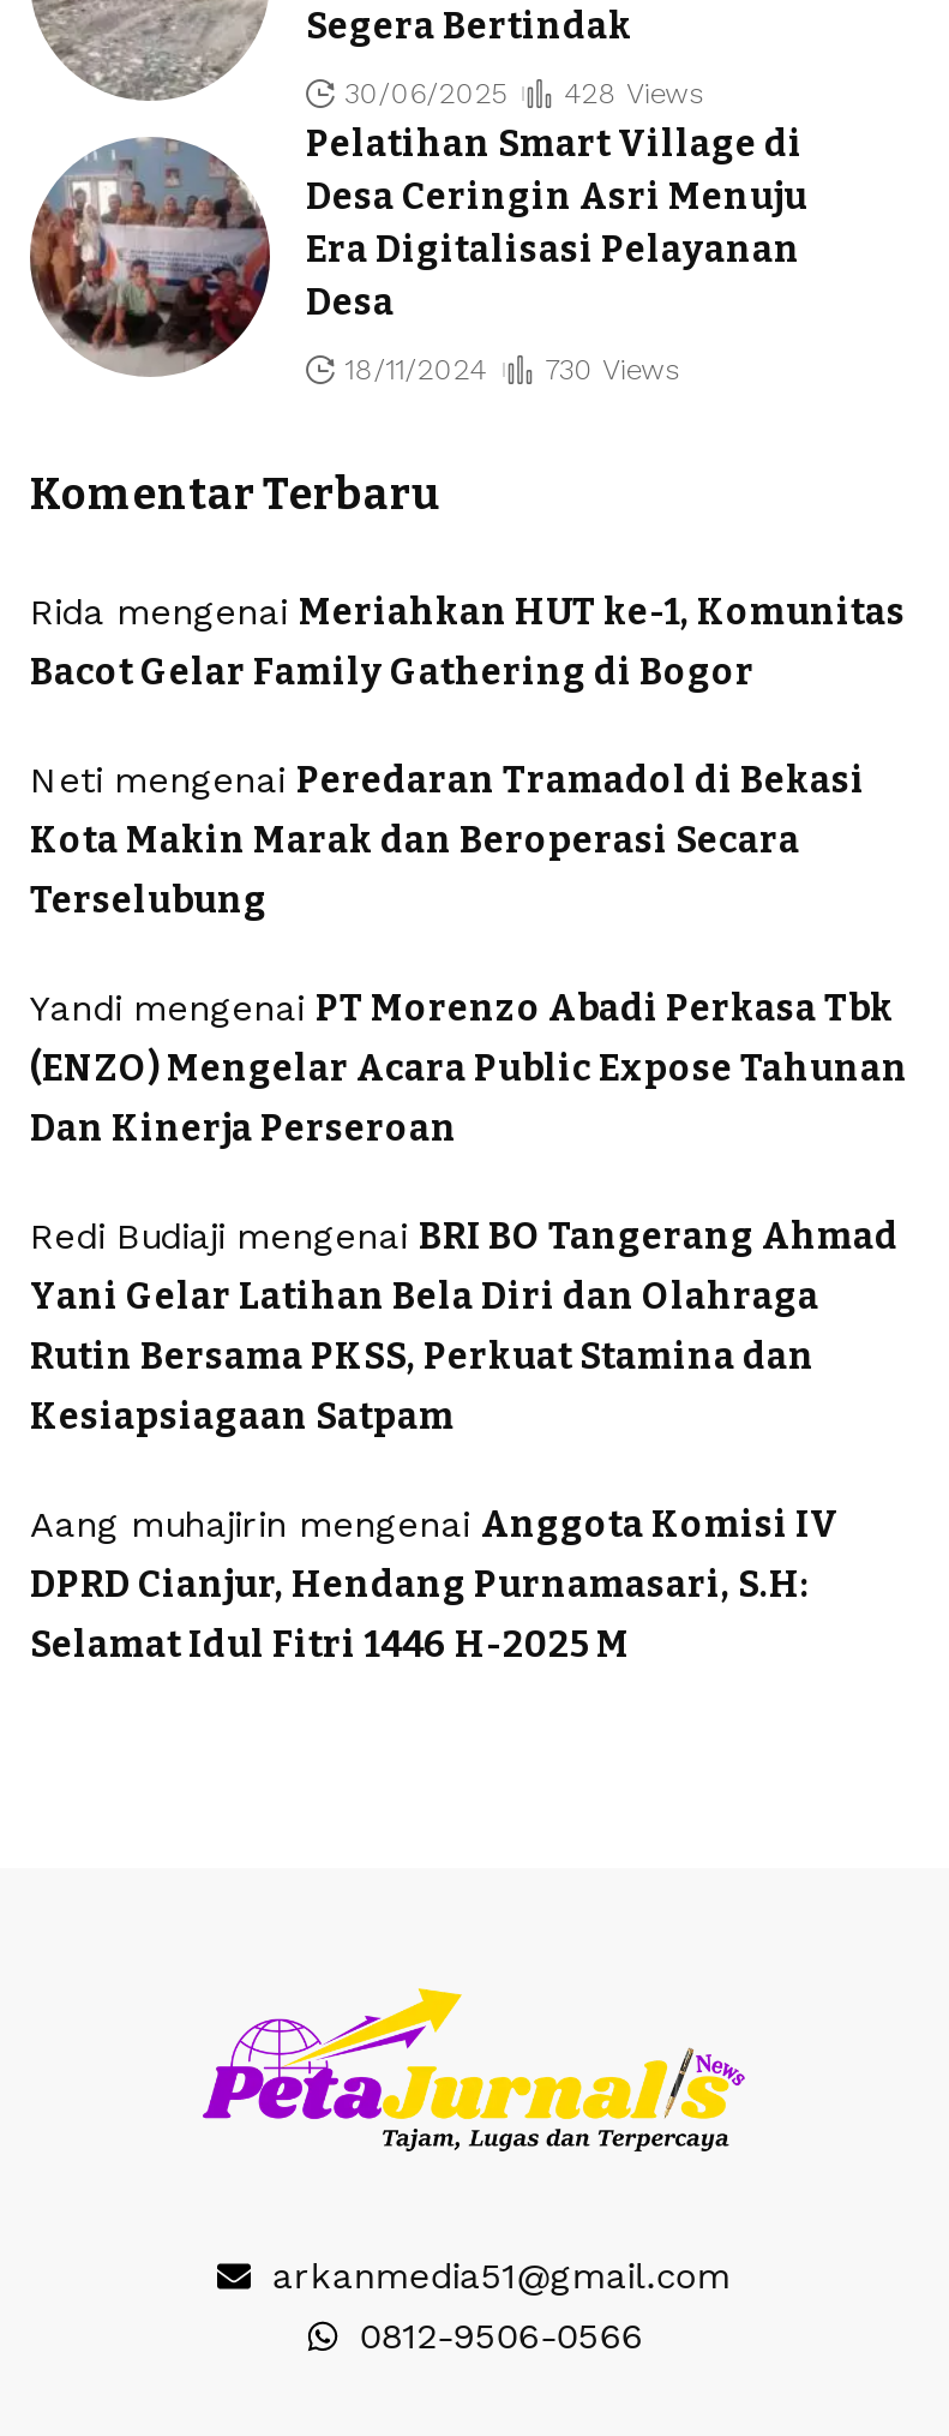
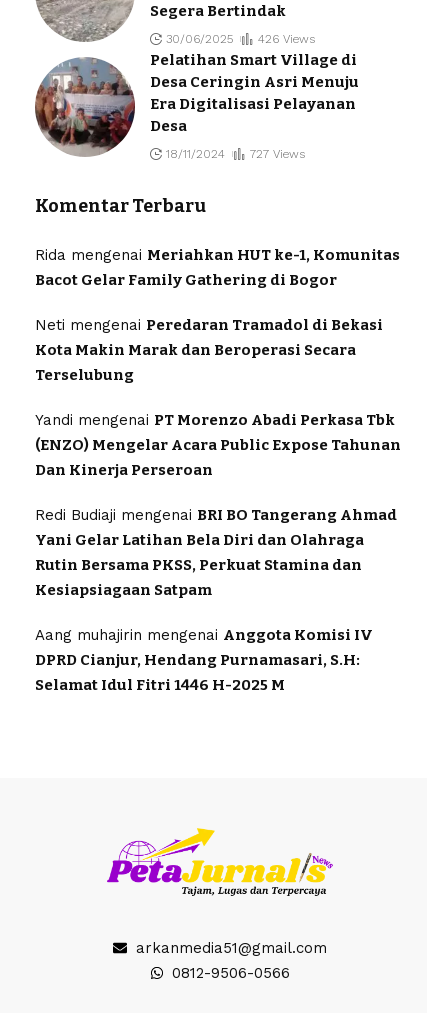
[345,78,703,111] 30/06/2025 428 Views -> [166,32,315,46] 30/06/2025 426 Views
[345,354,679,388] 18/11/2024 730 Views -> [166,147,305,161] 18/11/2024 727 Views

